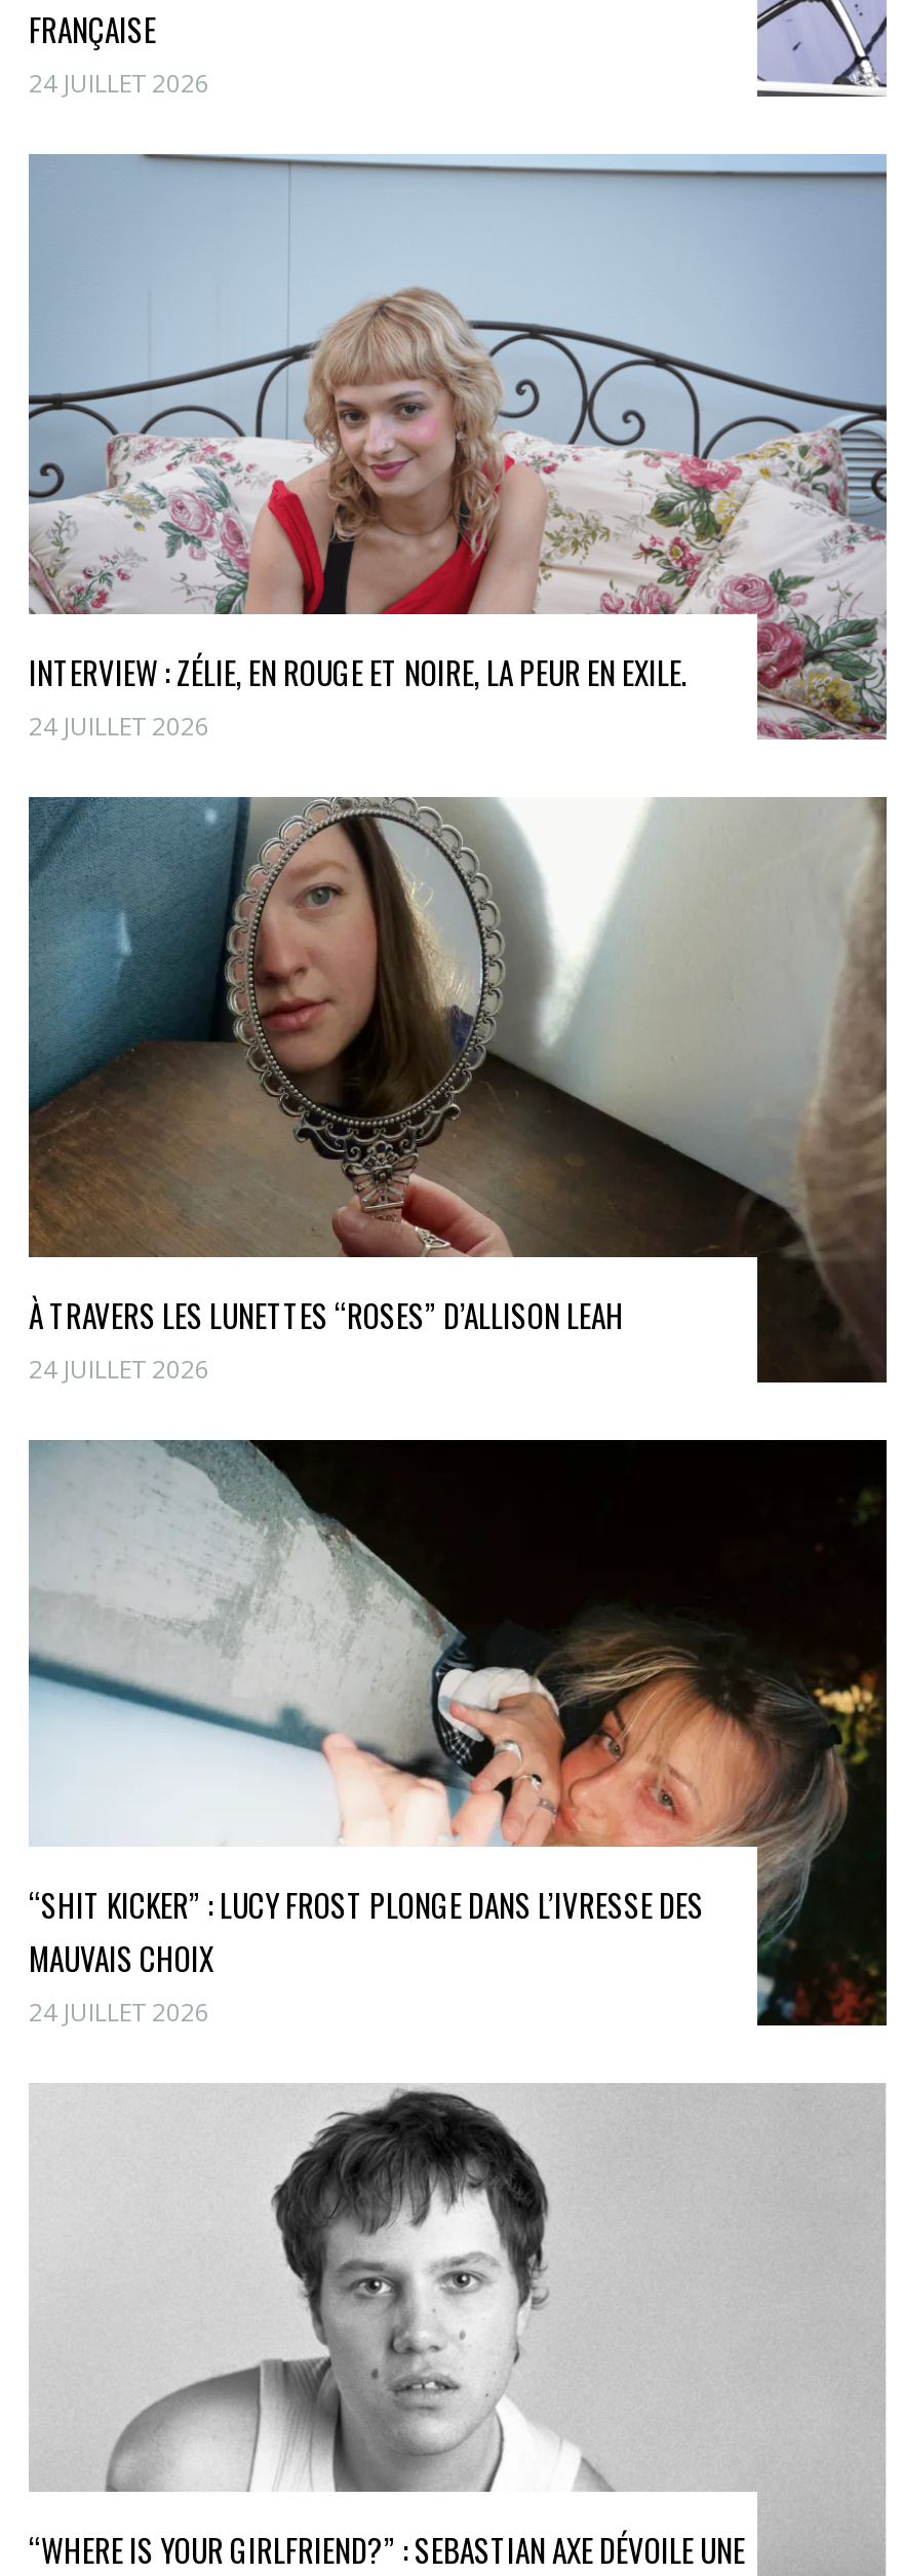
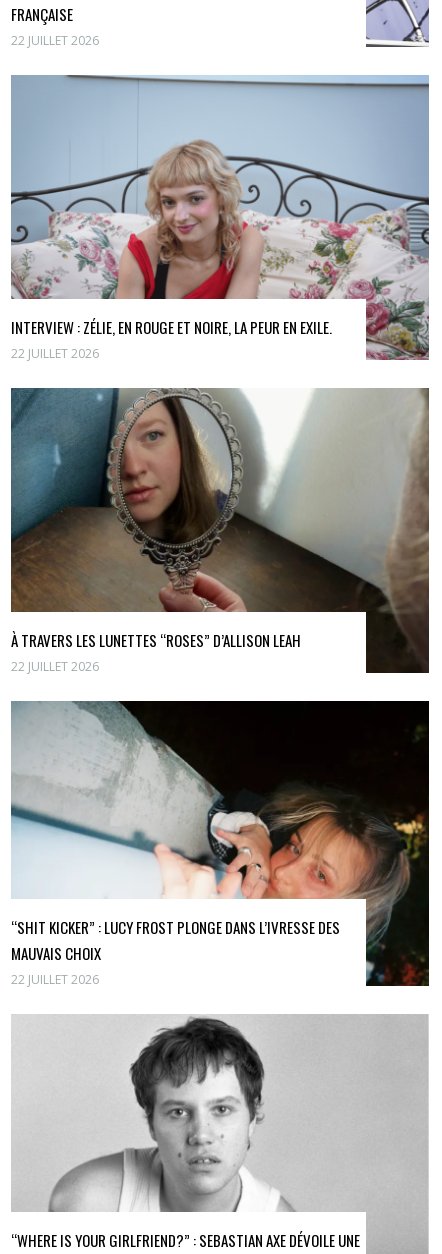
[29,65,209,100] 24 JUILLET 2026 -> [11,32,99,49] 22 JUILLET 2026
[29,708,209,743] 24 JUILLET 2026 -> [11,345,99,362] 22 JUILLET 2026
[29,1352,209,1387] 24 JUILLET 2026 -> [11,658,99,675] 22 JUILLET 2026
[29,1995,209,2030] 24 JUILLET 2026 -> [11,971,99,988] 22 JUILLET 2026

